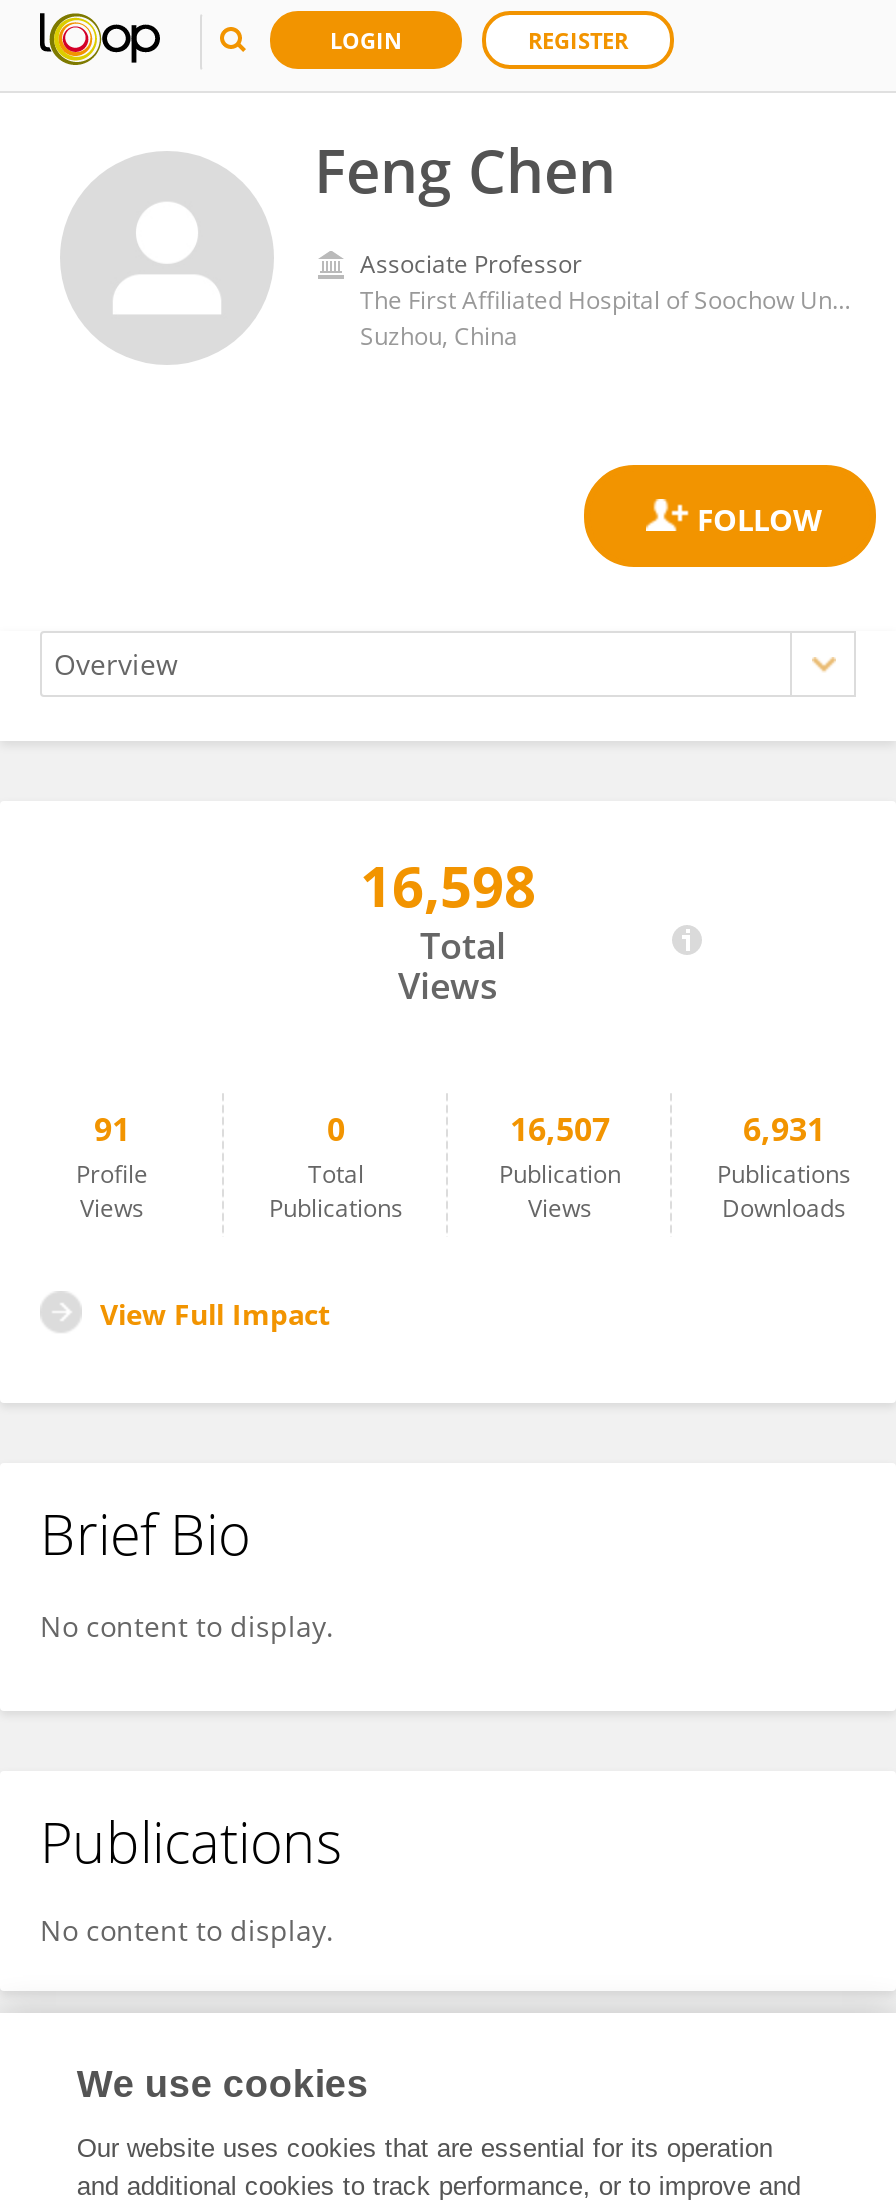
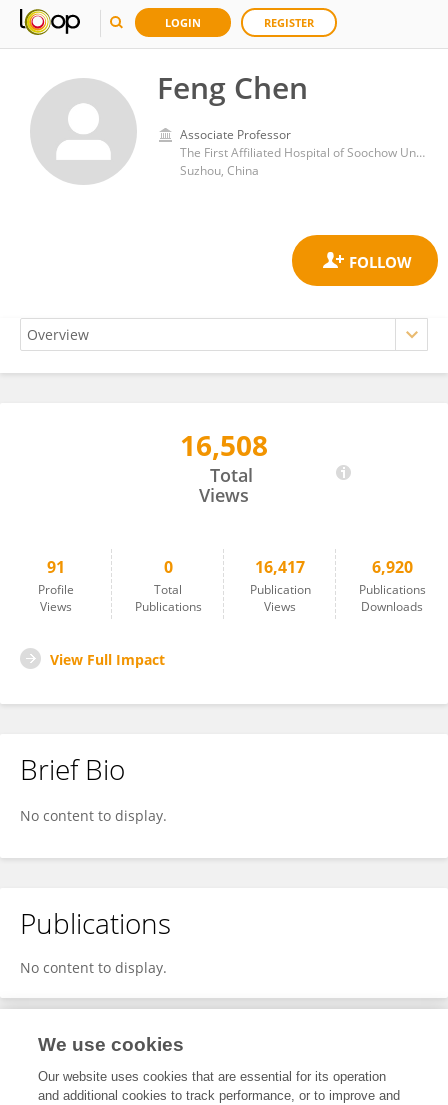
[360,847,536,923] 16,598 -> [180,426,268,464] 16,508
[510,1107,610,1151] 16,507 -> [255,556,305,578] 16,417
[743,1107,825,1151] 6,931 -> [371,556,412,578] 6,920

